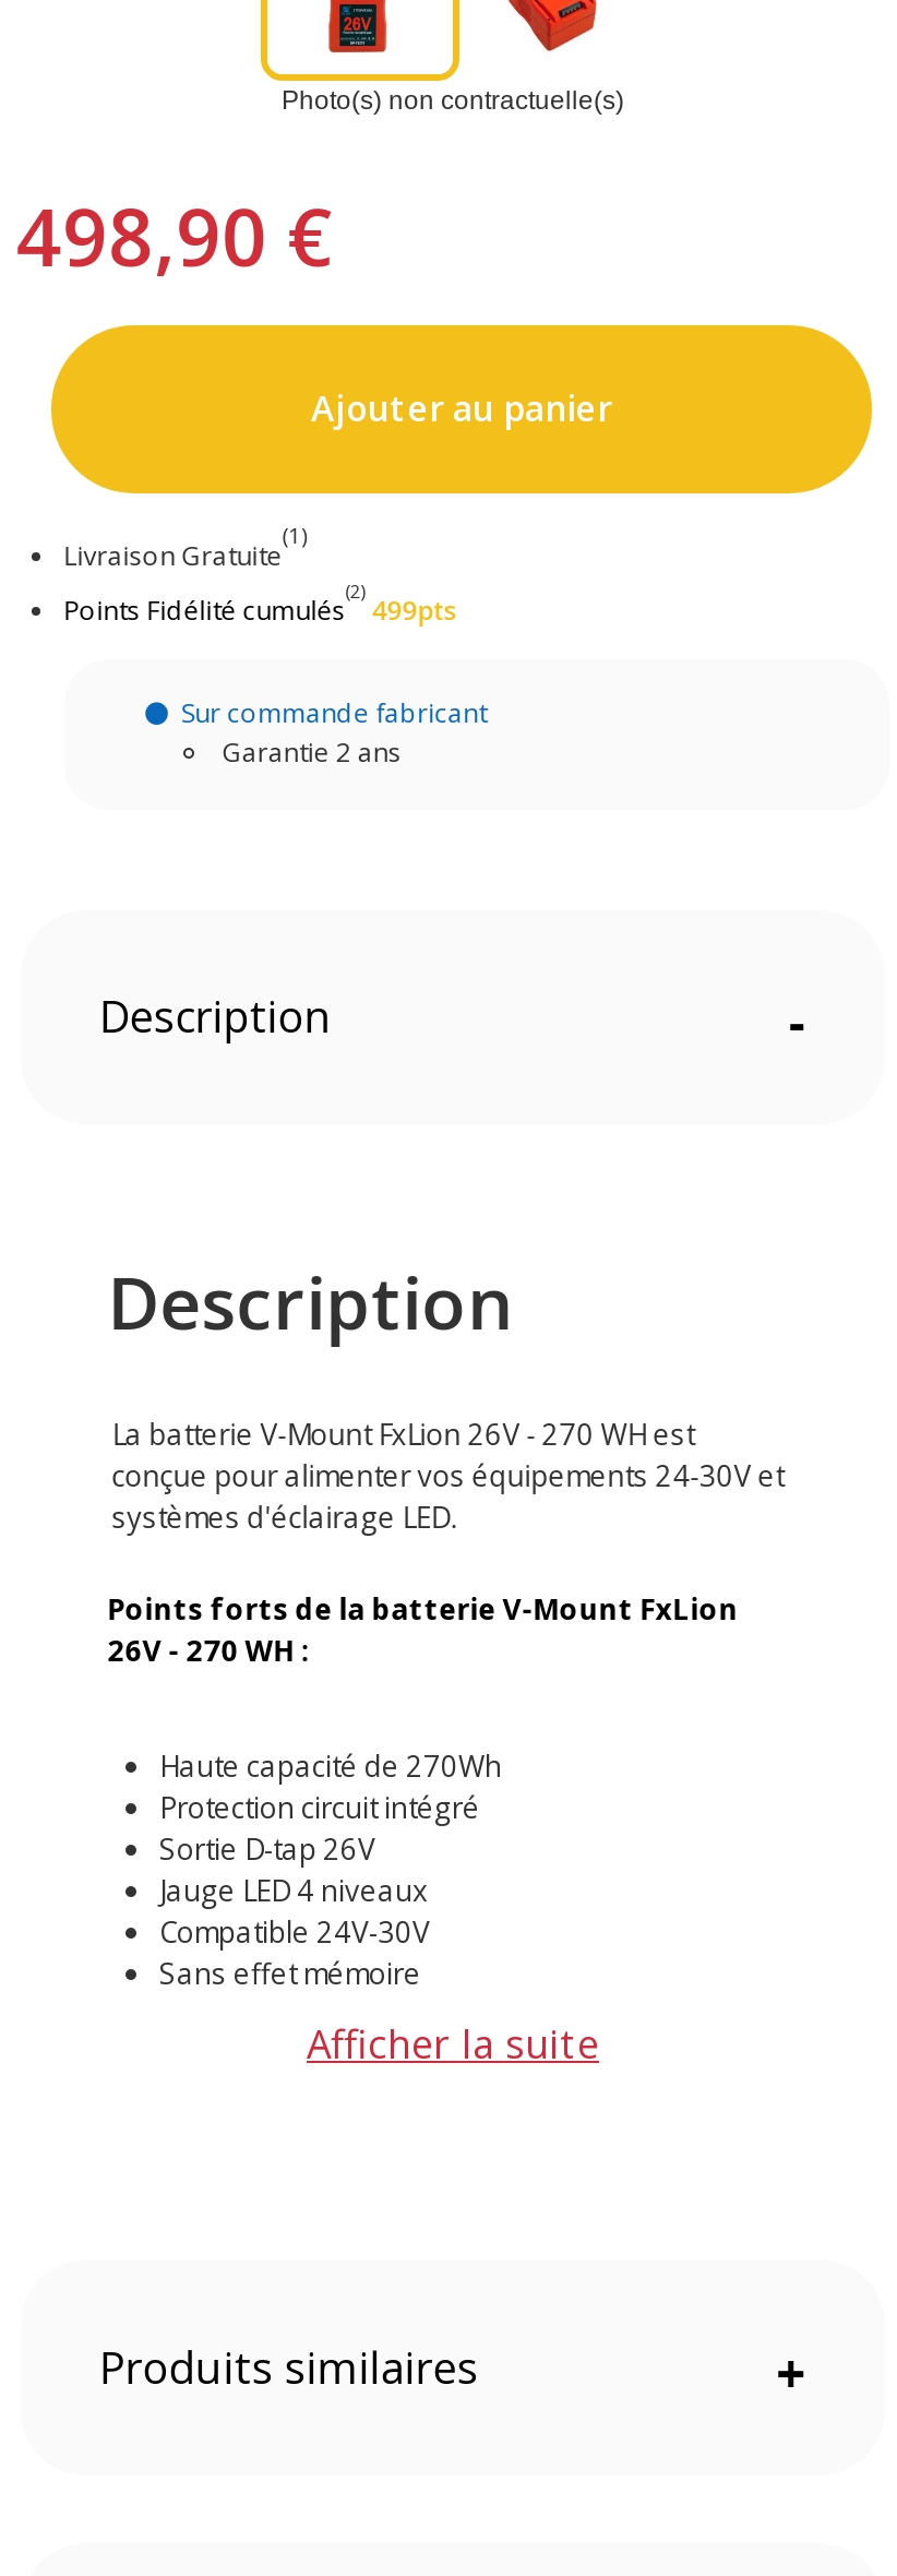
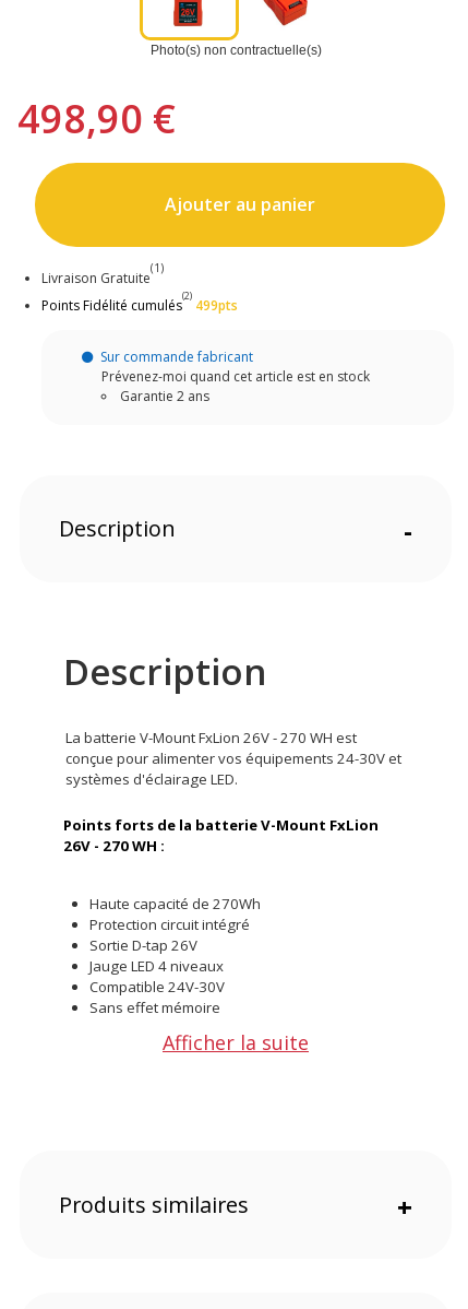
none -> [102,367,370,385] Prévenez-moi quand cet article est en stock

